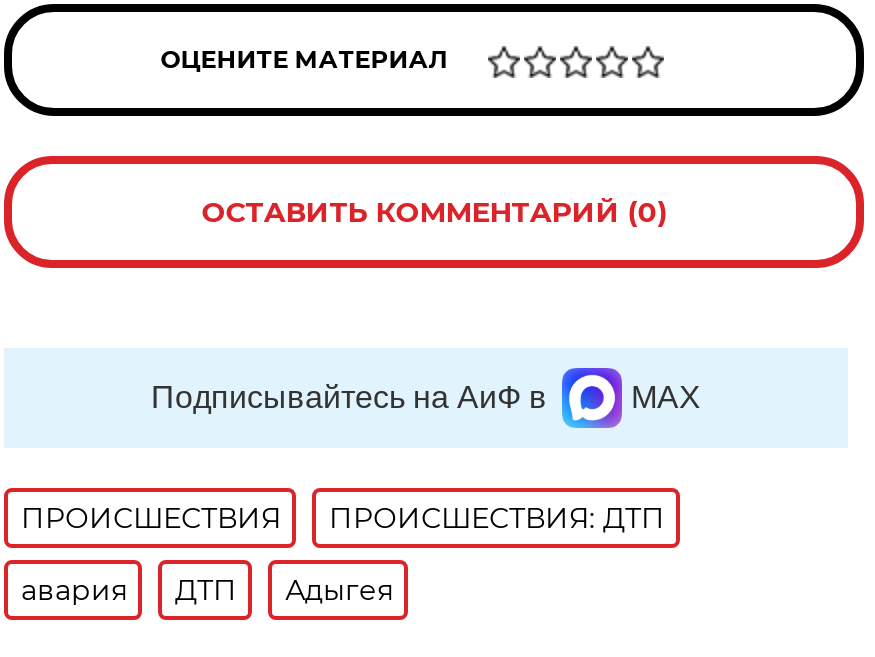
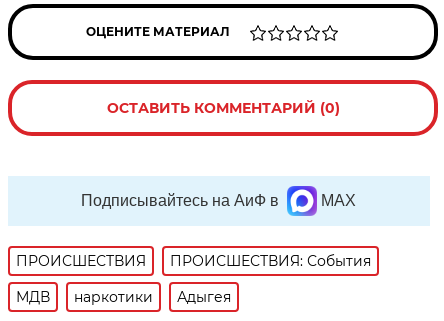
[329,500,665,536] ПРОИСШЕСТВИЯ: ДТП -> [170,252,371,270] ПРОИСШЕСТВИЯ: События
[21,572,237,608] авария | ДТП -> [16,288,153,306] МДВ | наркотики

